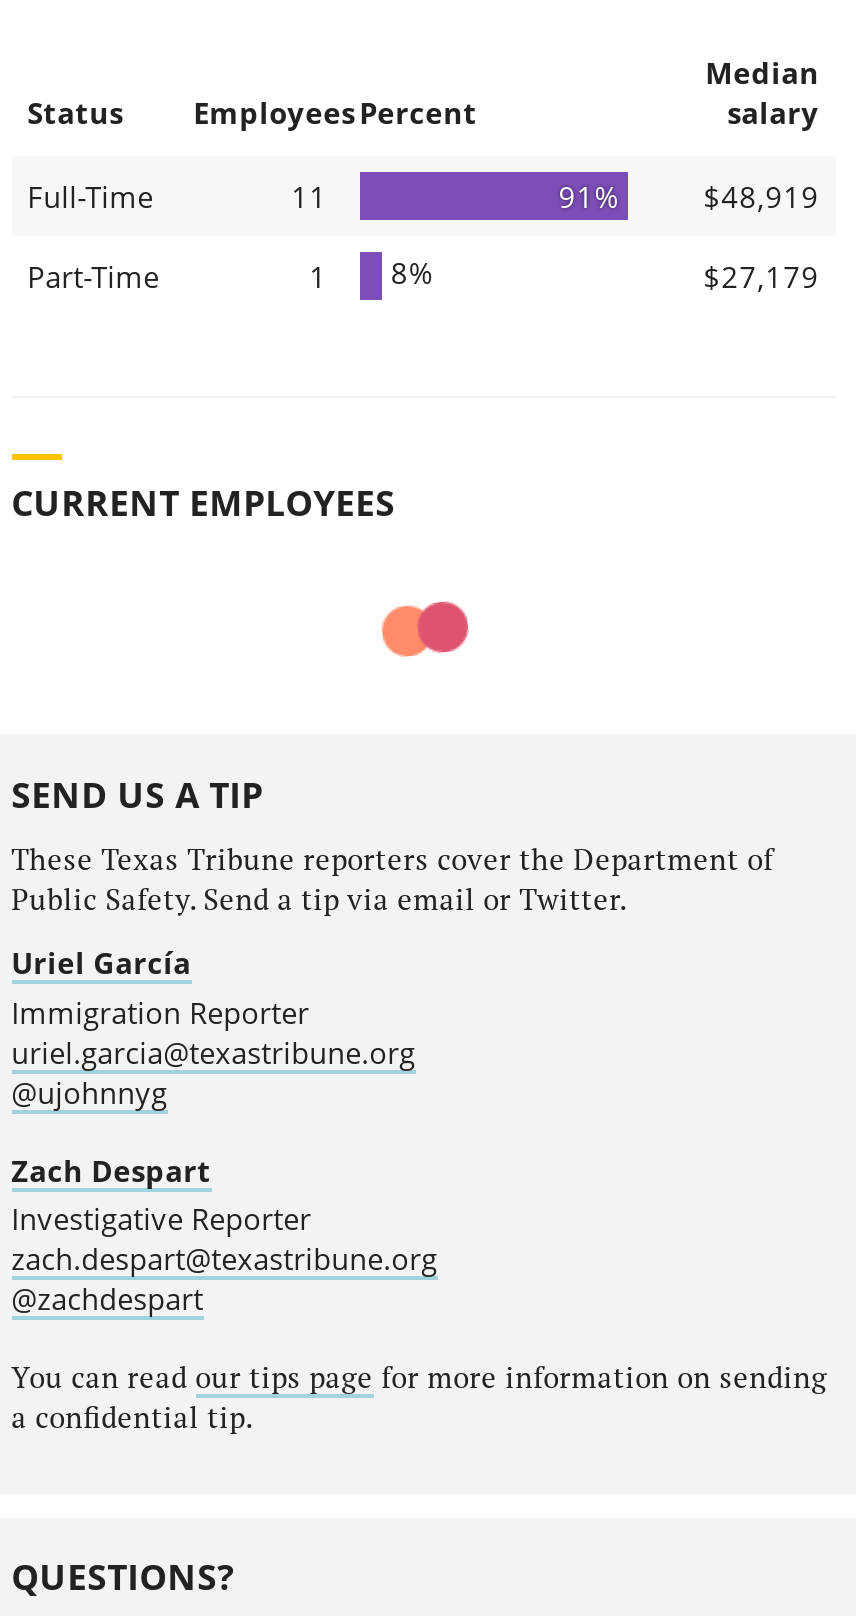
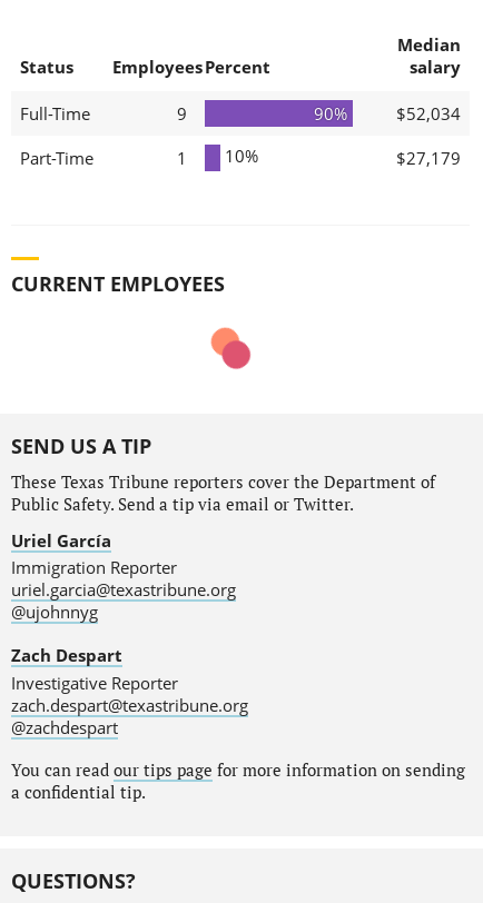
[291,177,327,217] 11 -> [177,103,187,125] 9
[559,177,619,217] 91% -> [314,103,347,125] 90%
[703,177,819,217] $48,919 -> [396,103,460,125] $52,034
[309,253,433,297] 1 8% -> [177,145,259,169] 1 10%
[372,582,470,658] [image] -> [210,327,265,369] [image]

